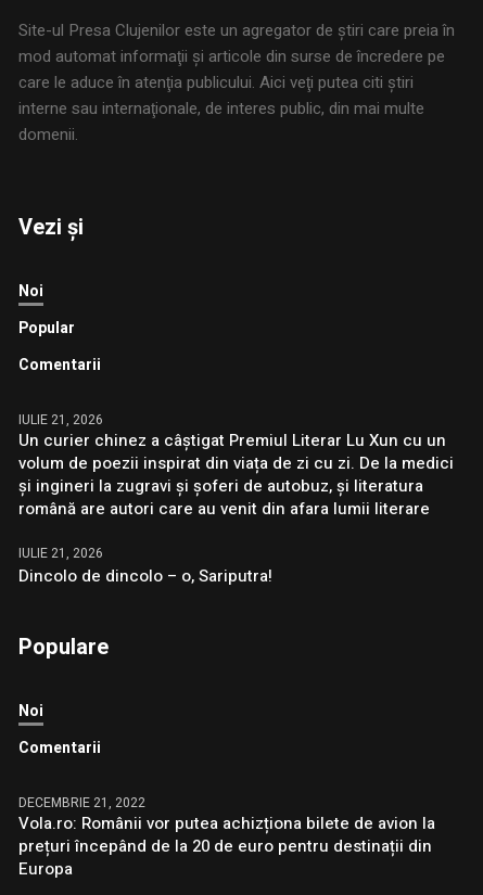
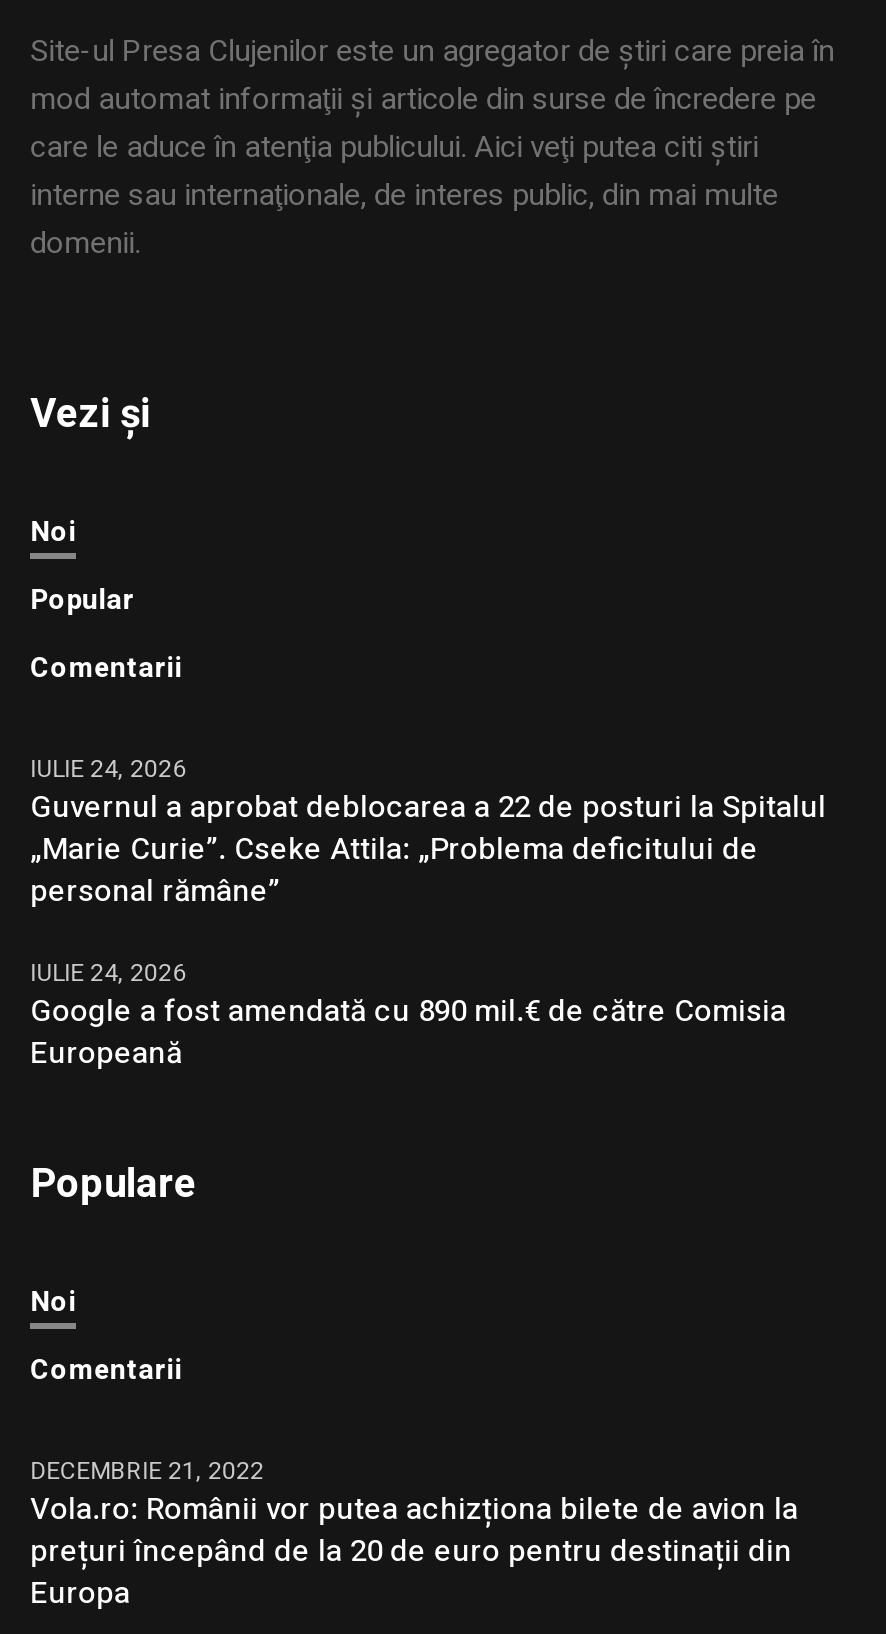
[19,410,454,521] IULIE 21, 2026 | Un curier chinez a câștigat Premiul Literar Lu Xun cu un | volum de poezii inspirat din viața de zi cu zi. De la medici | și ingineri la zugravi și șoferi de autobuz, și literatura | română are autori care au venit din afara lumii literare -> [30,750,826,912] IULIE 24, 2026 | Guvernul a aprobat deblocarea a 22 de posturi la Spitalul | „Marie Curie”. Cseke Attila: „Problema deficitului de | personal rămâne”
[19,544,273,588] IULIE 21, 2026 | Dincolo de dincolo – o, Sariputra! -> [30,954,786,1074] IULIE 24, 2026 | Google a fost amendată cu 890 mil.€ de către Comisia | Europeană

